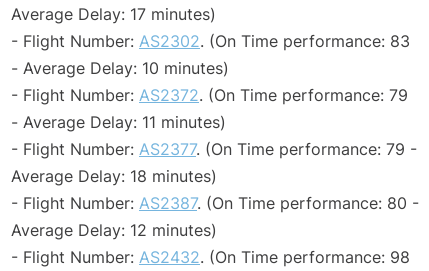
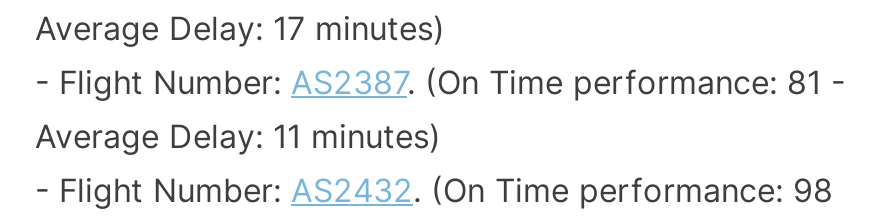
[11,31,419,240] - Flight Number: AS2302. (On Time performance: 83 | - Average Delay: 10 minutes) | - Flight Number: AS2372. (On Time performance: 79 | - Average Delay: 11 minutes) | - Flight Number: AS2377. (On Time performance: 79 - | Average Delay: 18 minutes) | - Flight Number: AS2387. (On Time performance: 80 - | Average Delay: 12 minutes) -> [35,62,845,156] - Flight Number: AS2387. (On Time performance: 81 - | Average Delay: 11 minutes)

